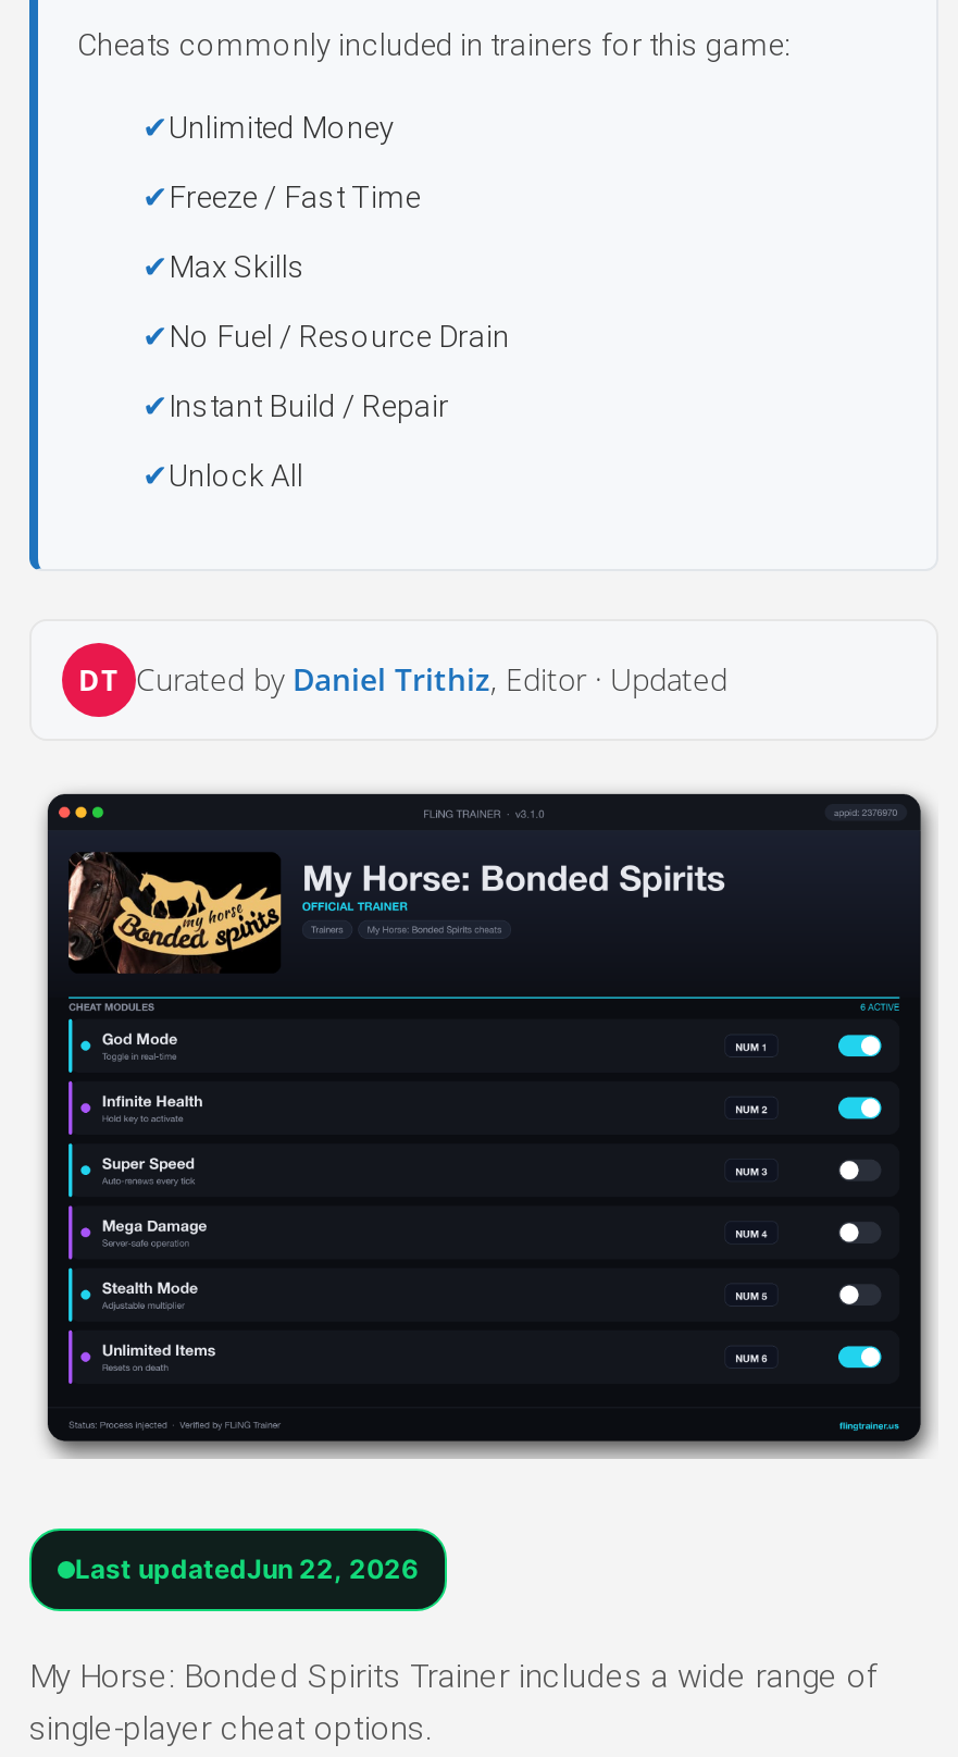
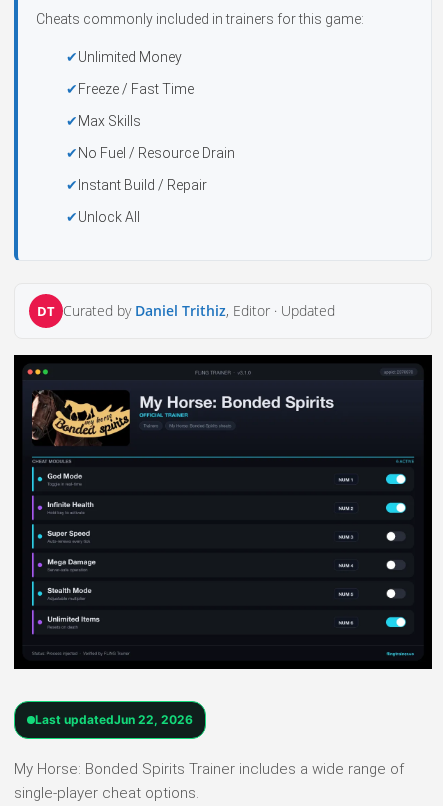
[29,776,938,1459] [image] -> [13,354,433,670] [image]

